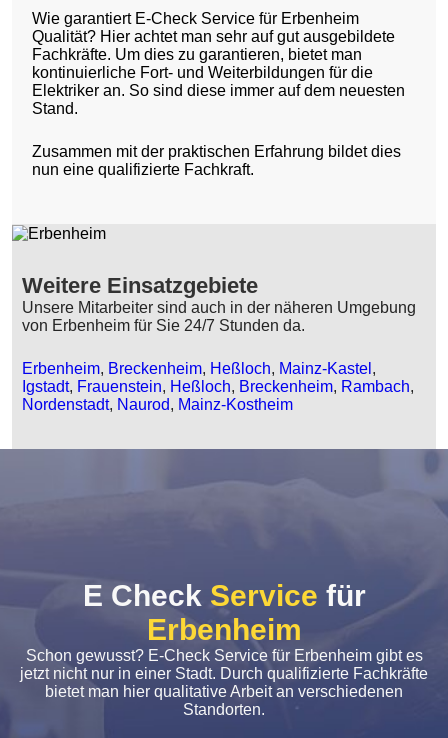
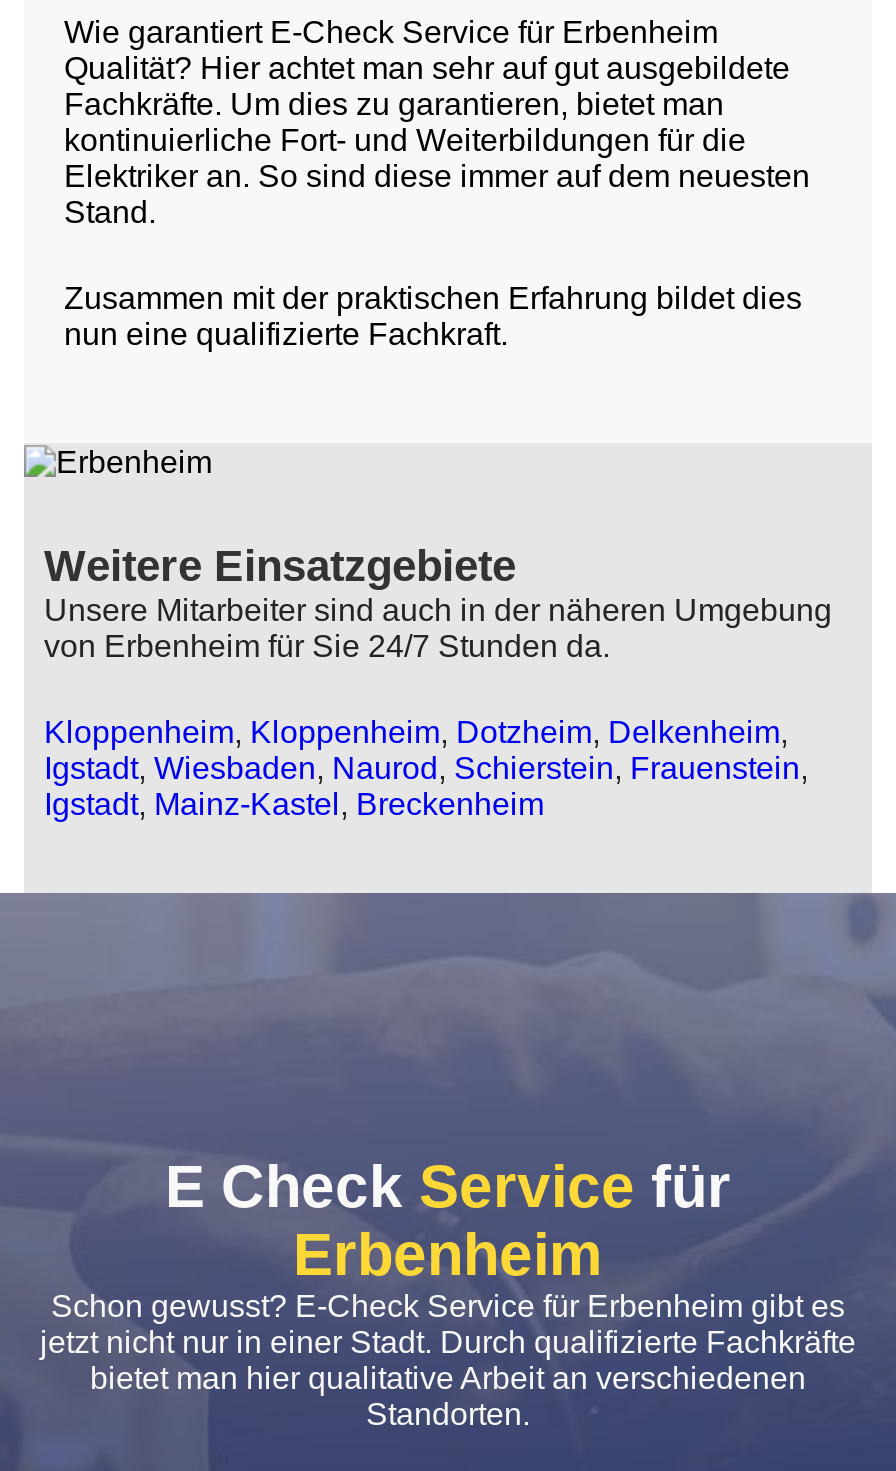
[22,360,414,413] Erbenheim, Breckenheim, Heßloch, Mainz-Kastel, | Igstadt, Frauenstein, Heßloch, Breckenheim, Rambach, | Nordenstadt, Naurod, Mainz-Kostheim -> [44,715,808,821] Kloppenheim, Kloppenheim, Dotzheim, Delkenheim, | Igstadt, Wiesbaden, Naurod, Schierstein, Frauenstein, | Igstadt, Mainz-Kastel, Breckenheim

